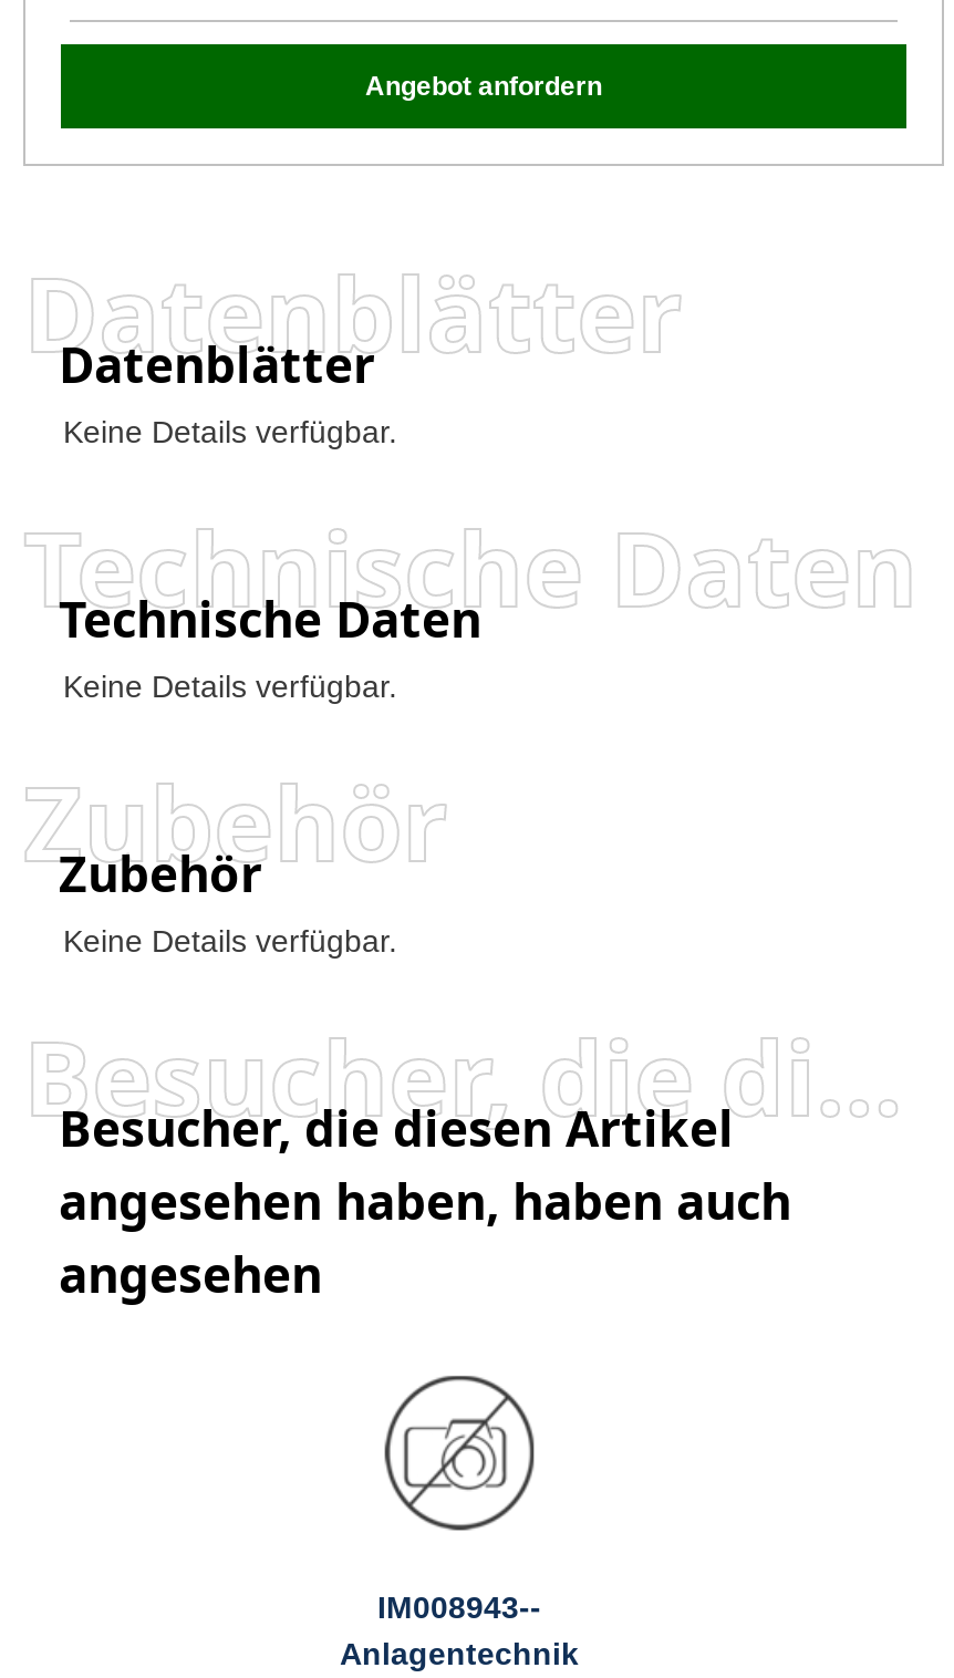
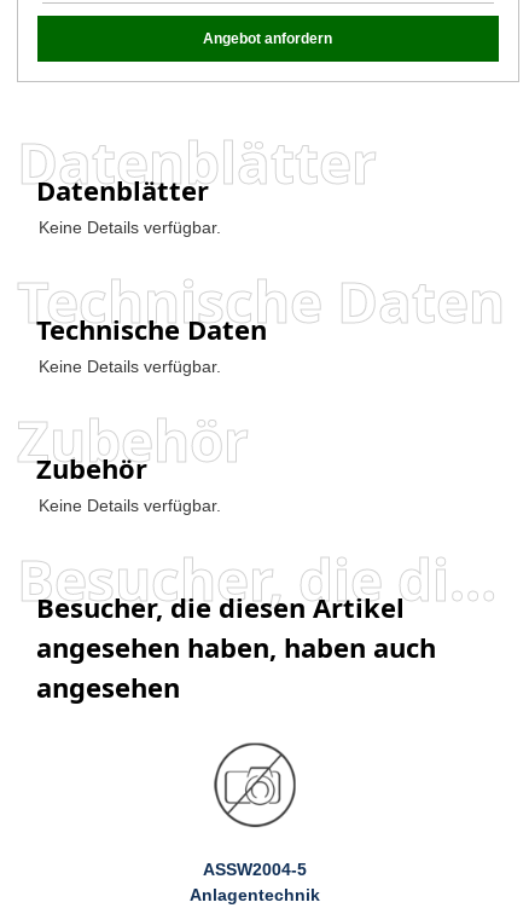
[377,1589,541,1624] IM008943-- -> [203,859,307,879] ASSW2004-5

